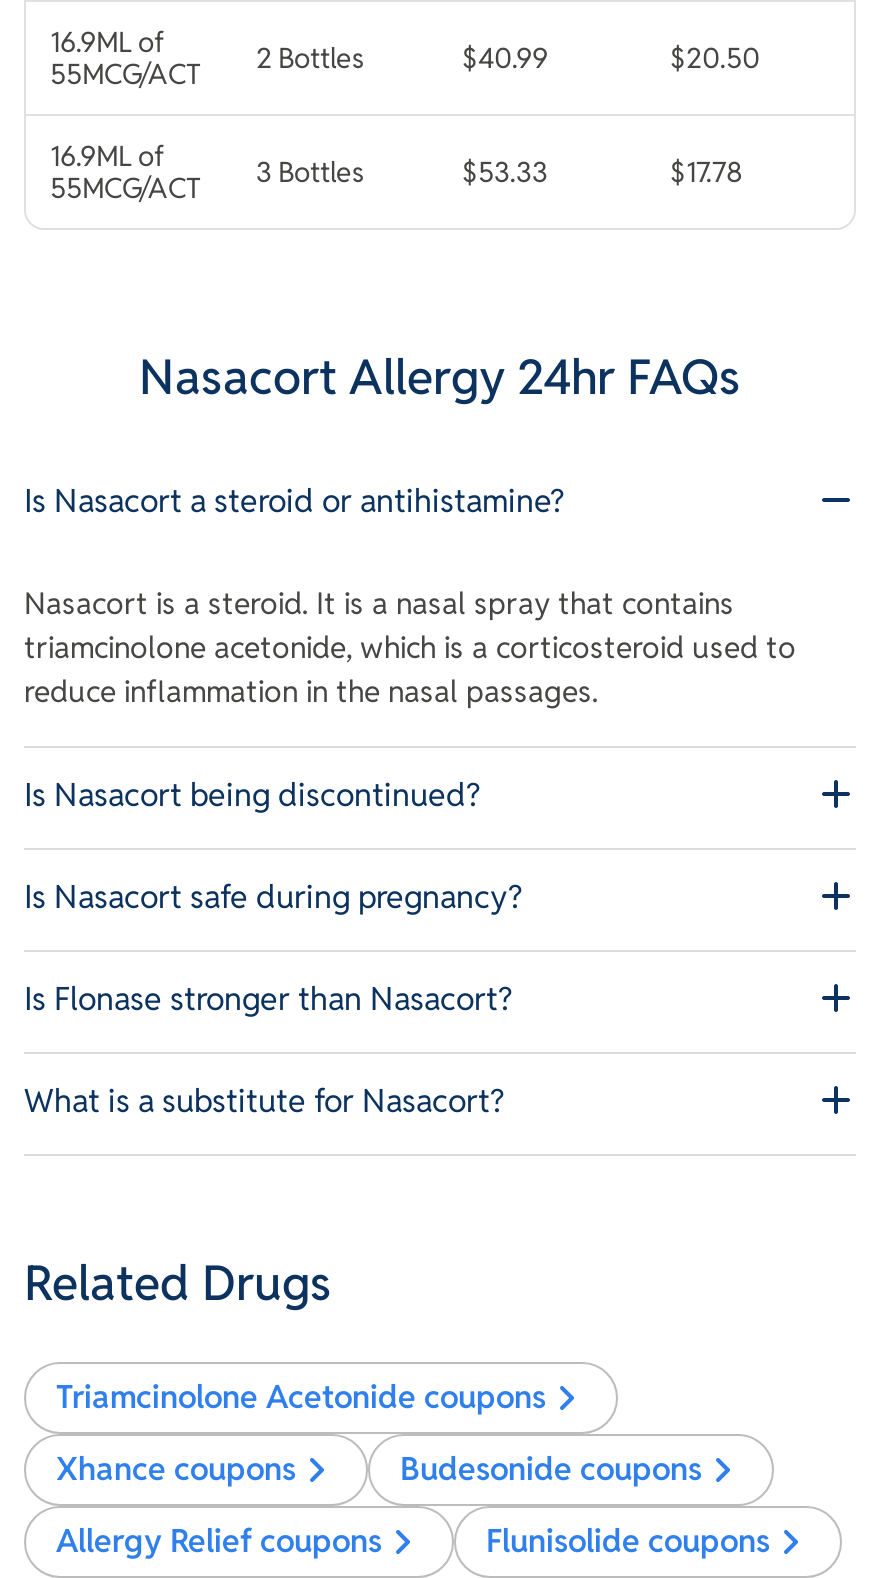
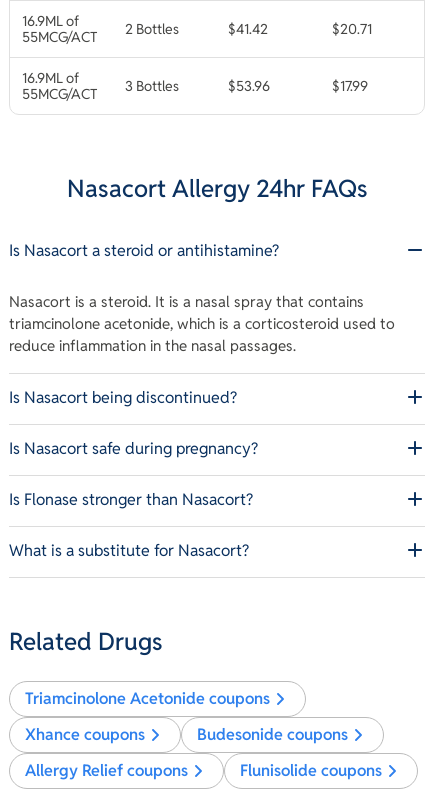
[462,40,548,76] $40.99 -> [228,20,268,38] $41.42
[670,40,760,76] $20.50 -> [332,20,372,38] $20.71
[462,154,548,190] $53.33 -> [228,77,270,95] $53.96
[670,154,742,190] $17.78 -> [332,77,368,95] $17.99

